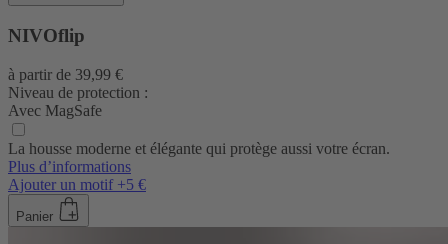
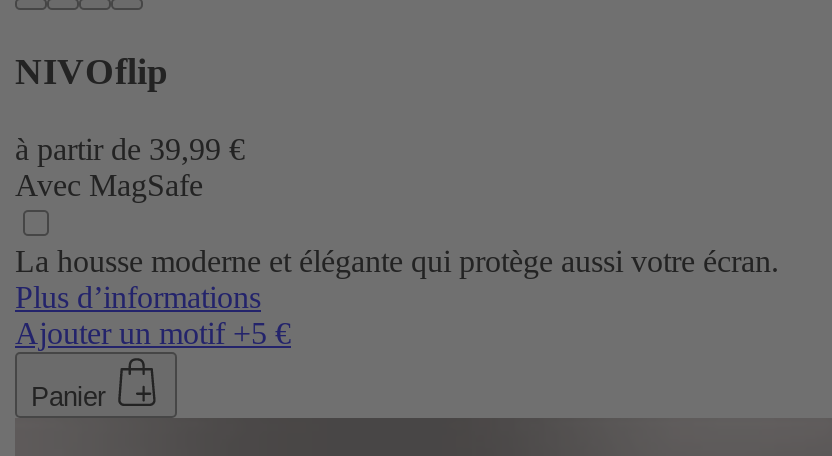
[8,84,148,101] Niveau de protection : -> none

